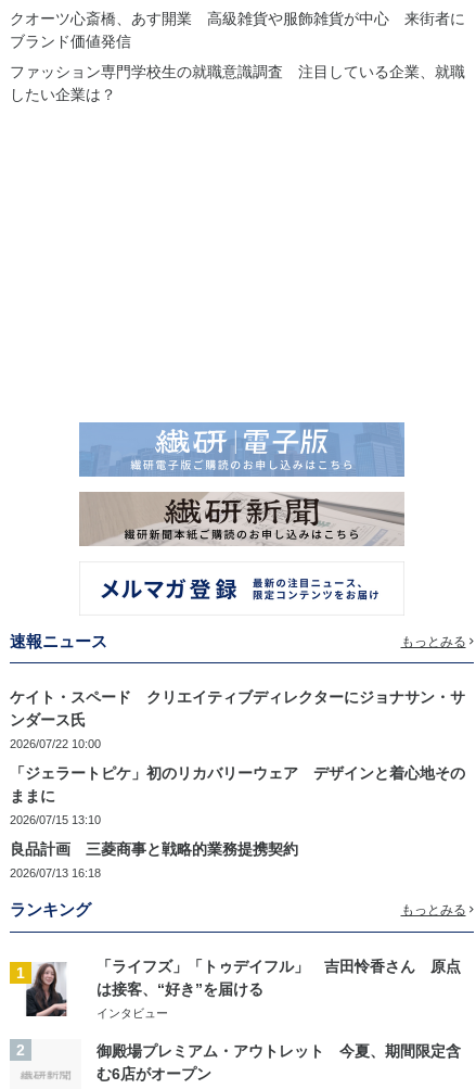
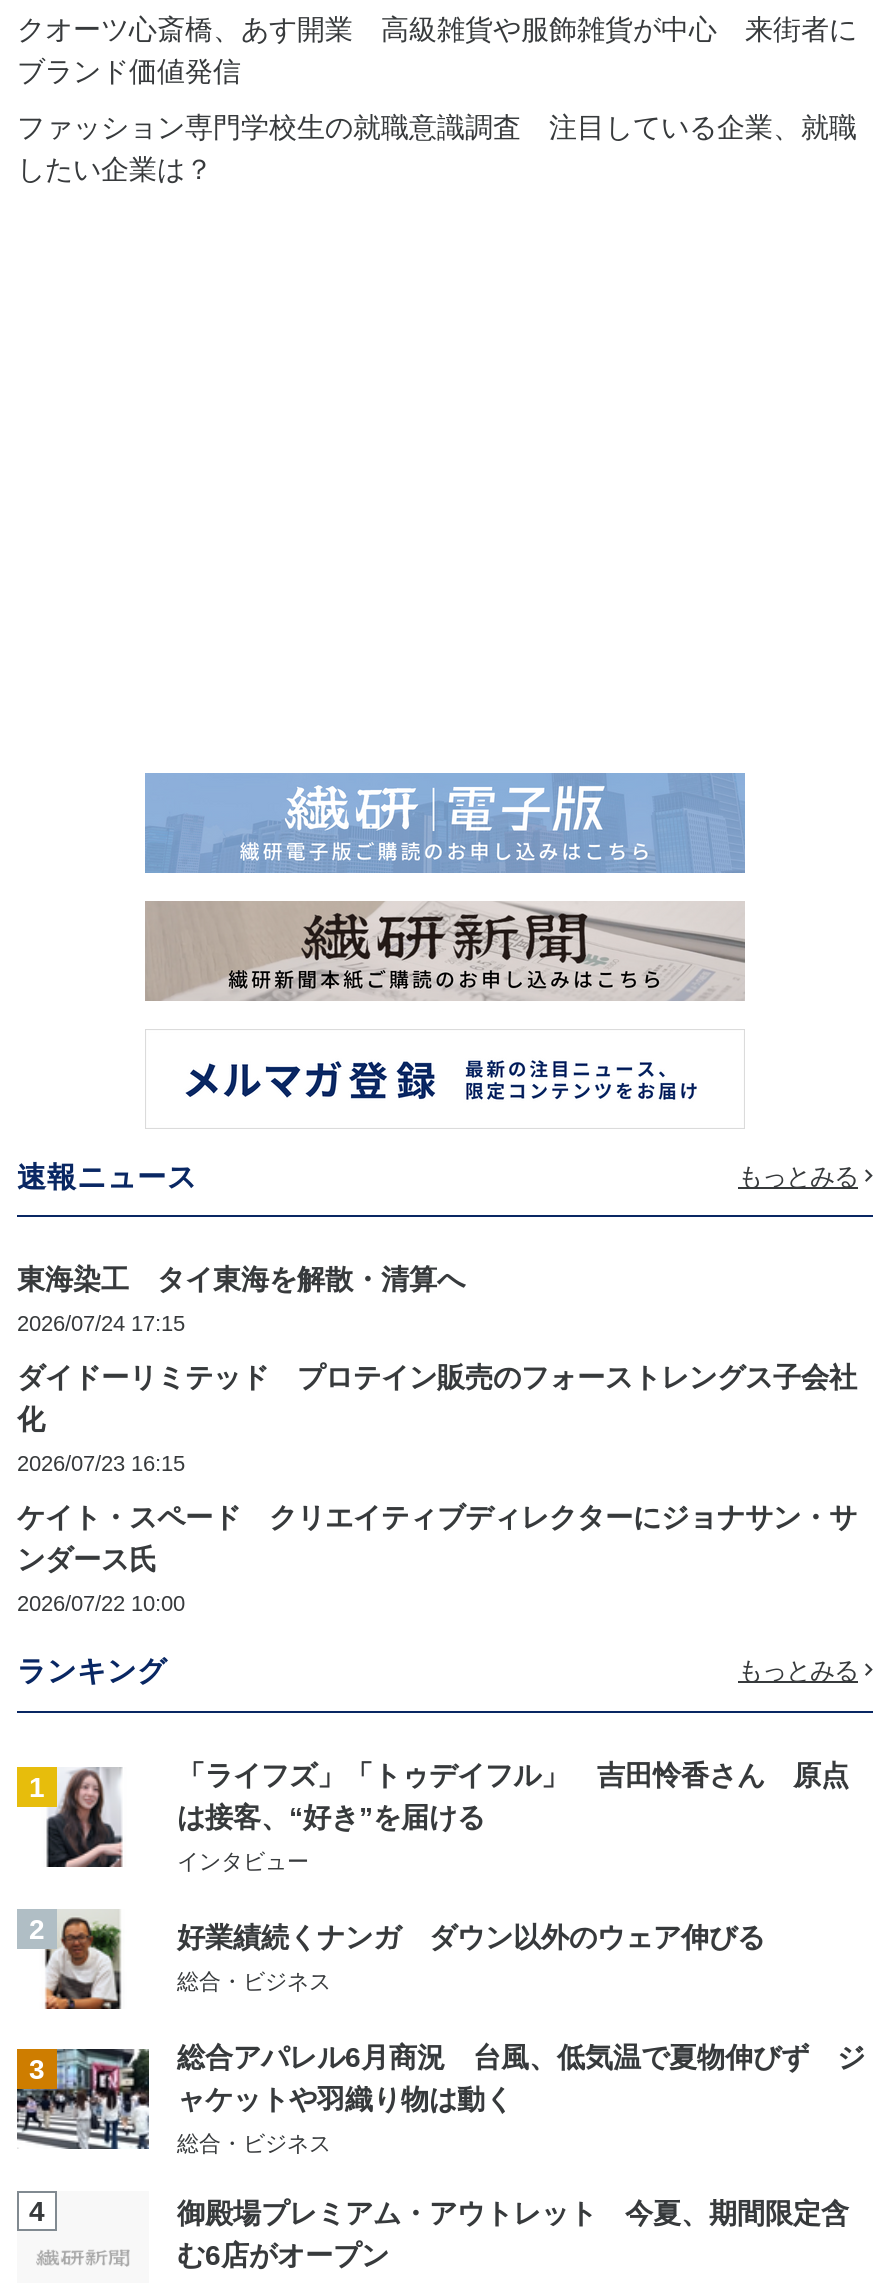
none -> [17,1264,857,1476] 東海染工 タイ東海を解散・清算へ | 2026/07/24 17:15 | ダイドーリミテッド プロテイン販売のフォーストレングス子会社 | 化 | 2026/07/23 16:15
[10,765,465,880] 「ジェラートピケ」初のリカバリーウェア デザインと着心地その | ままに | 2026/07/15 13:10 | 良品計画 三菱商事と戦略的業務提携契約 | 2026/07/13 16:18 -> none
none -> [29,1911,865,2227] [image] | 好業績続くナンガ ダウン以外のウェア伸びる | 総合・ビジネス | 3 | 総合アパレル6月商況 台風、低気温で夏物伸びず ジ | ャケットや羽織り物は動く | 総合・ビジネス | 4

